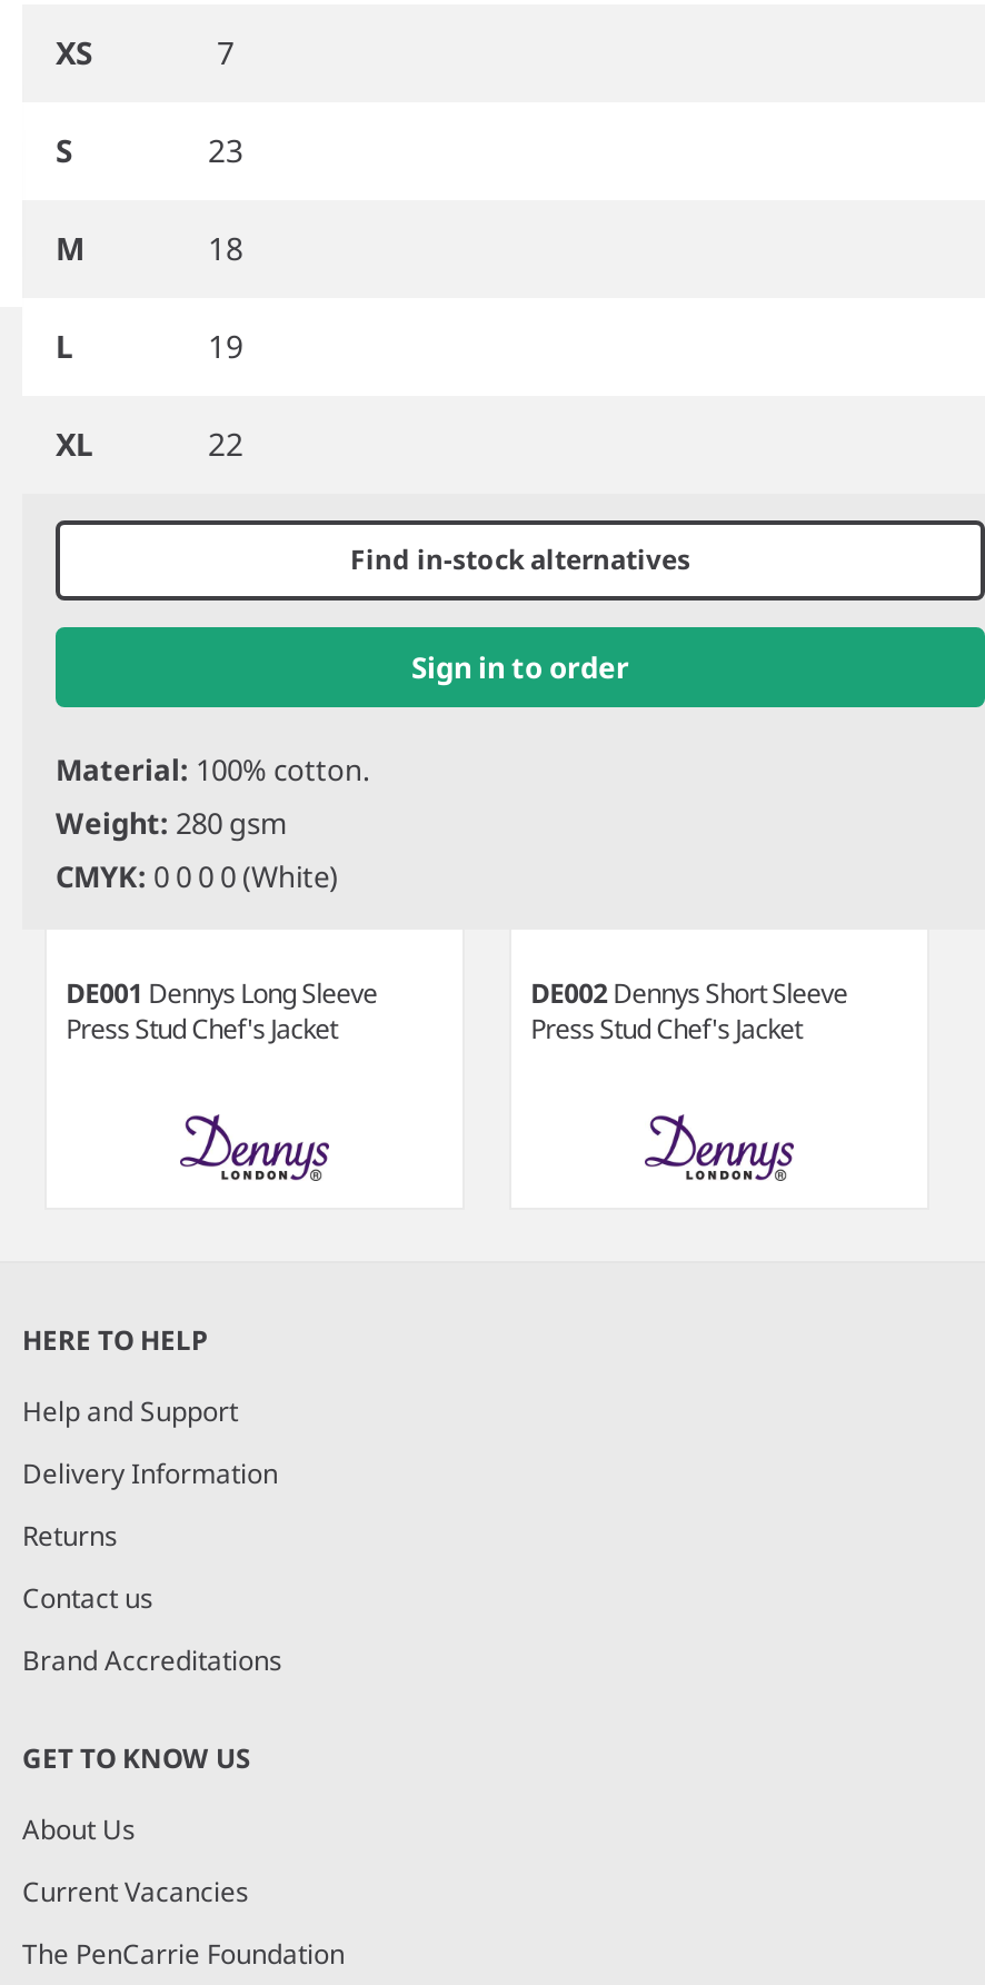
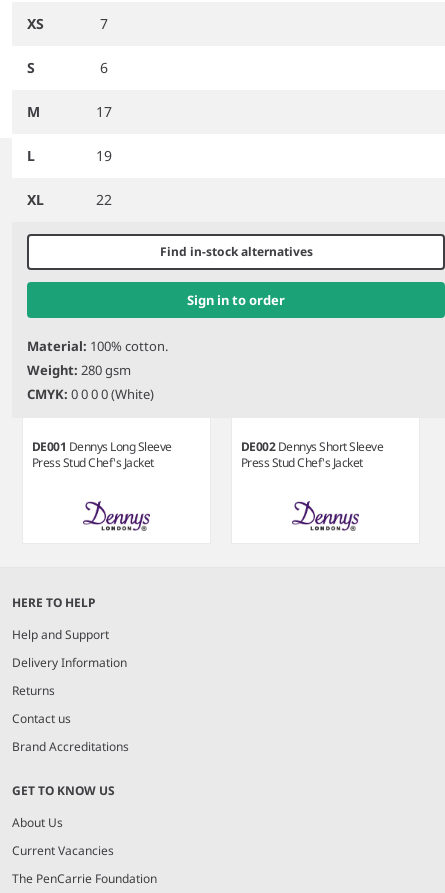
[208,129,243,172] 23 -> [99,58,107,77] 6
[208,227,243,270] 18 -> [95,102,111,121] 17

